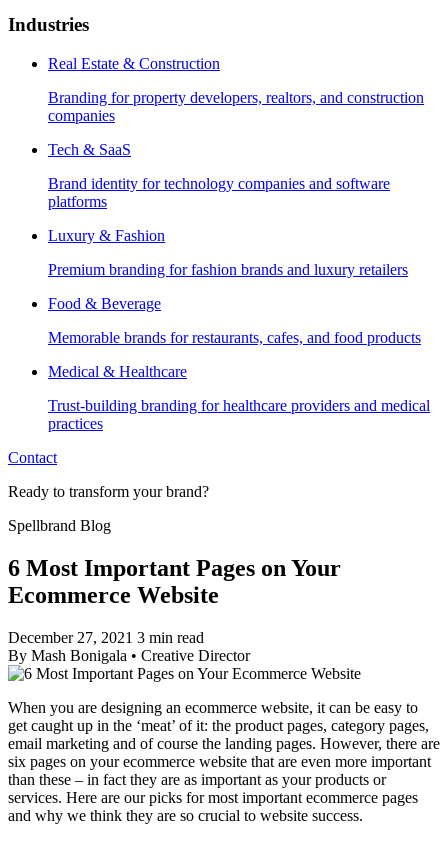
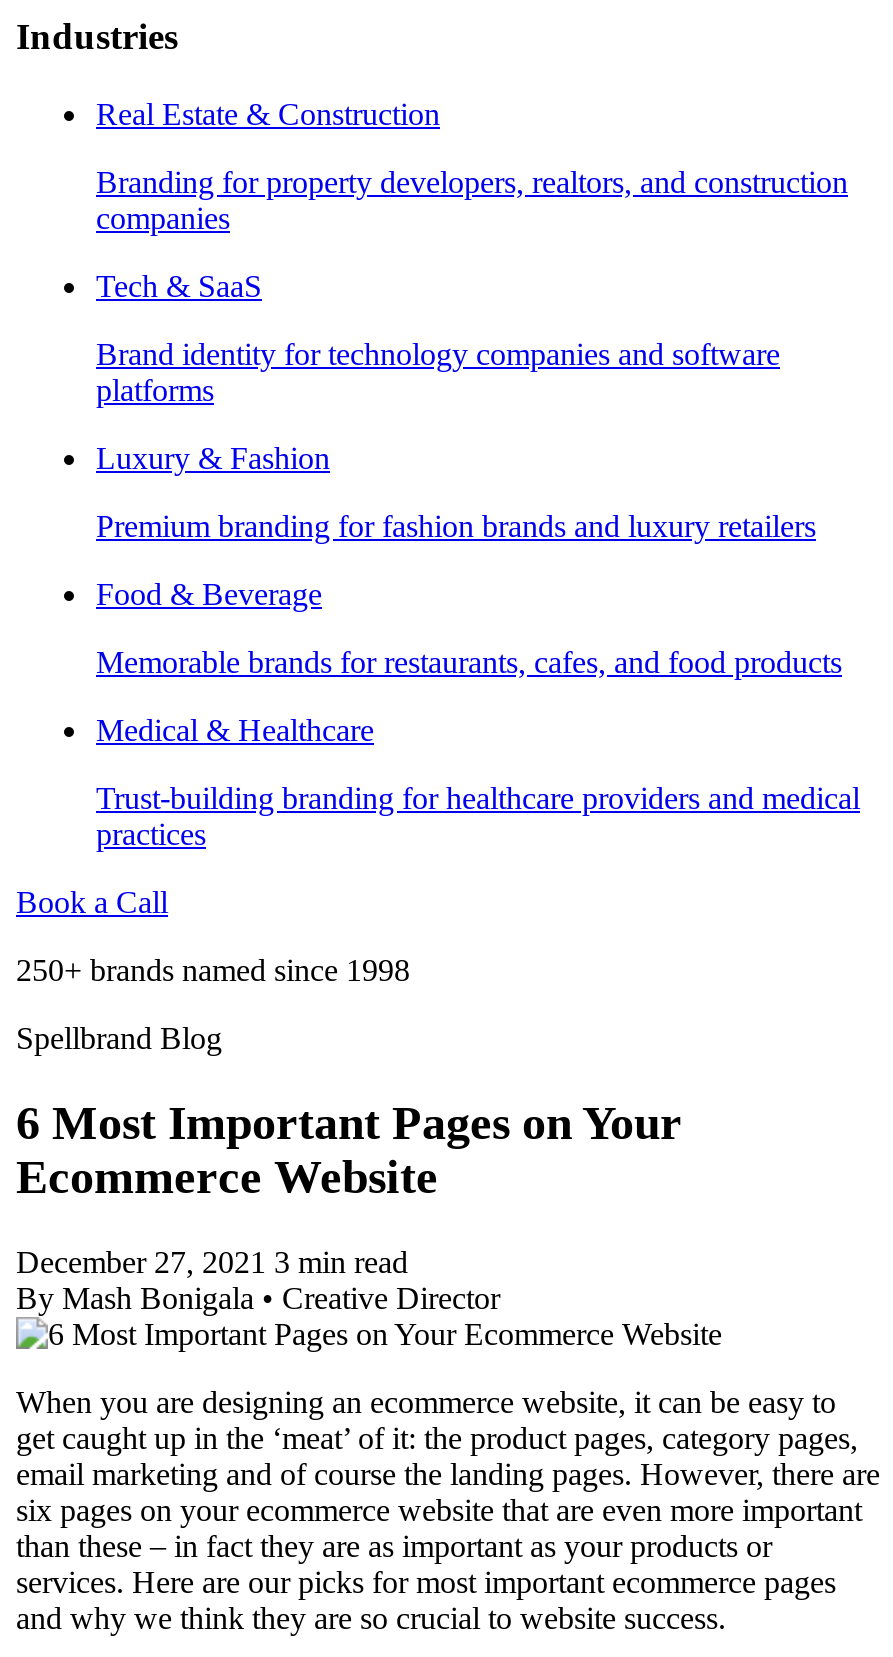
[8,449,57,466] Contact -> [16,885,168,919] Book a Call
[8,483,209,500] Ready to transform your brand? -> [16,953,410,987] 250+ brands named since 1998

